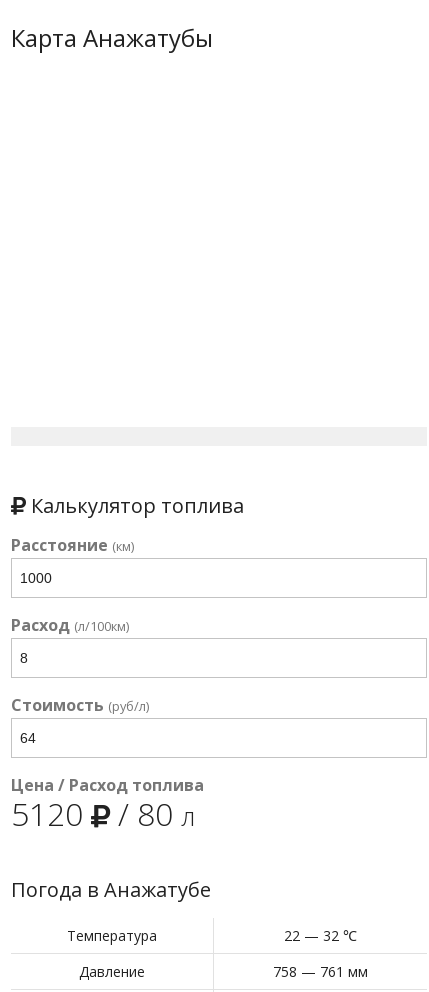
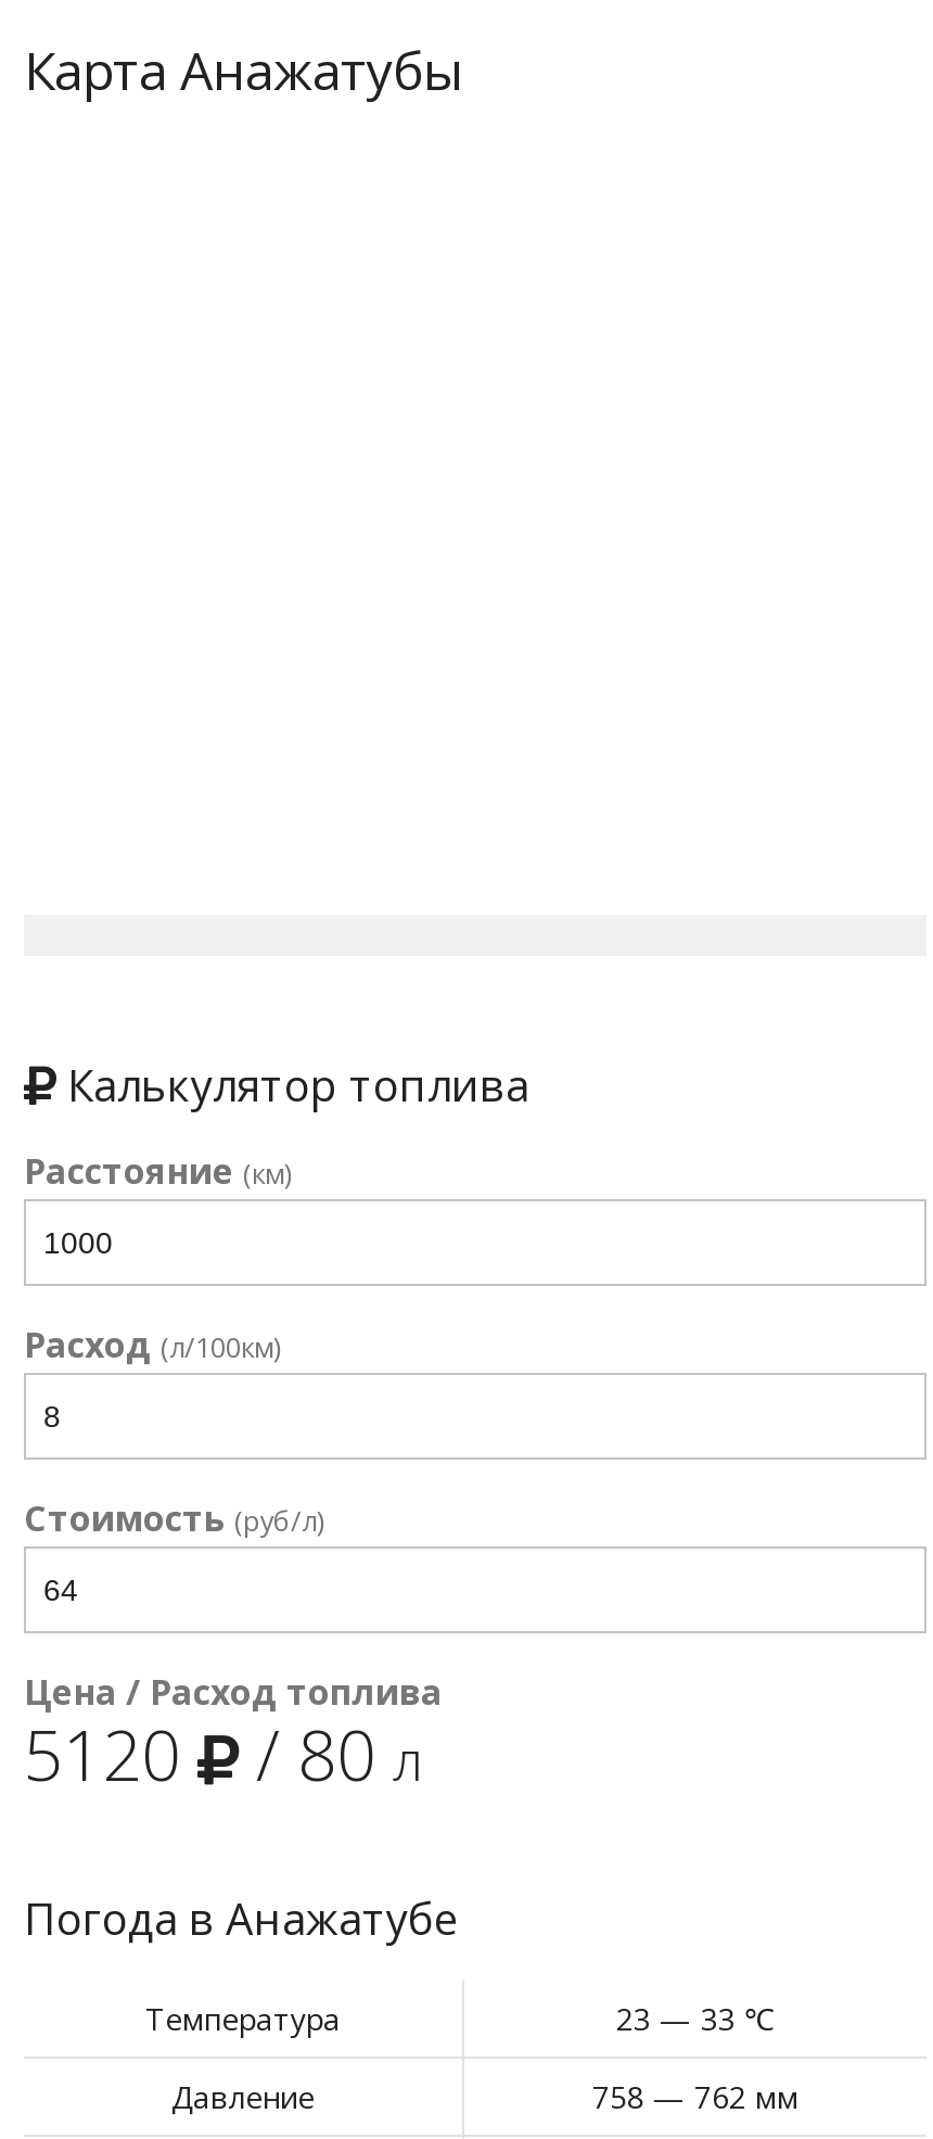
[284,926,357,945] 22 — 32 ℃ -> [616,1998,775,2039] 23 — 33 ℃
[273,962,368,981] 758 — 761 мм -> [592,2076,798,2117] 758 — 762 мм

